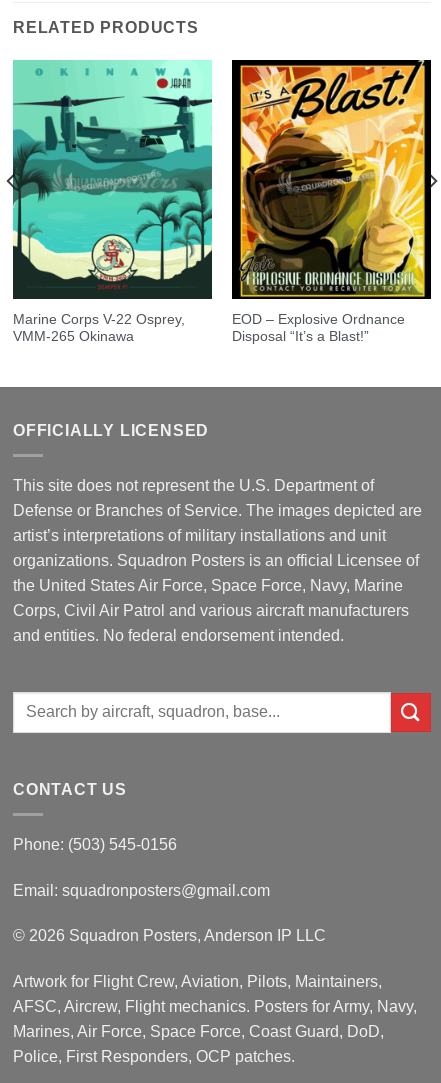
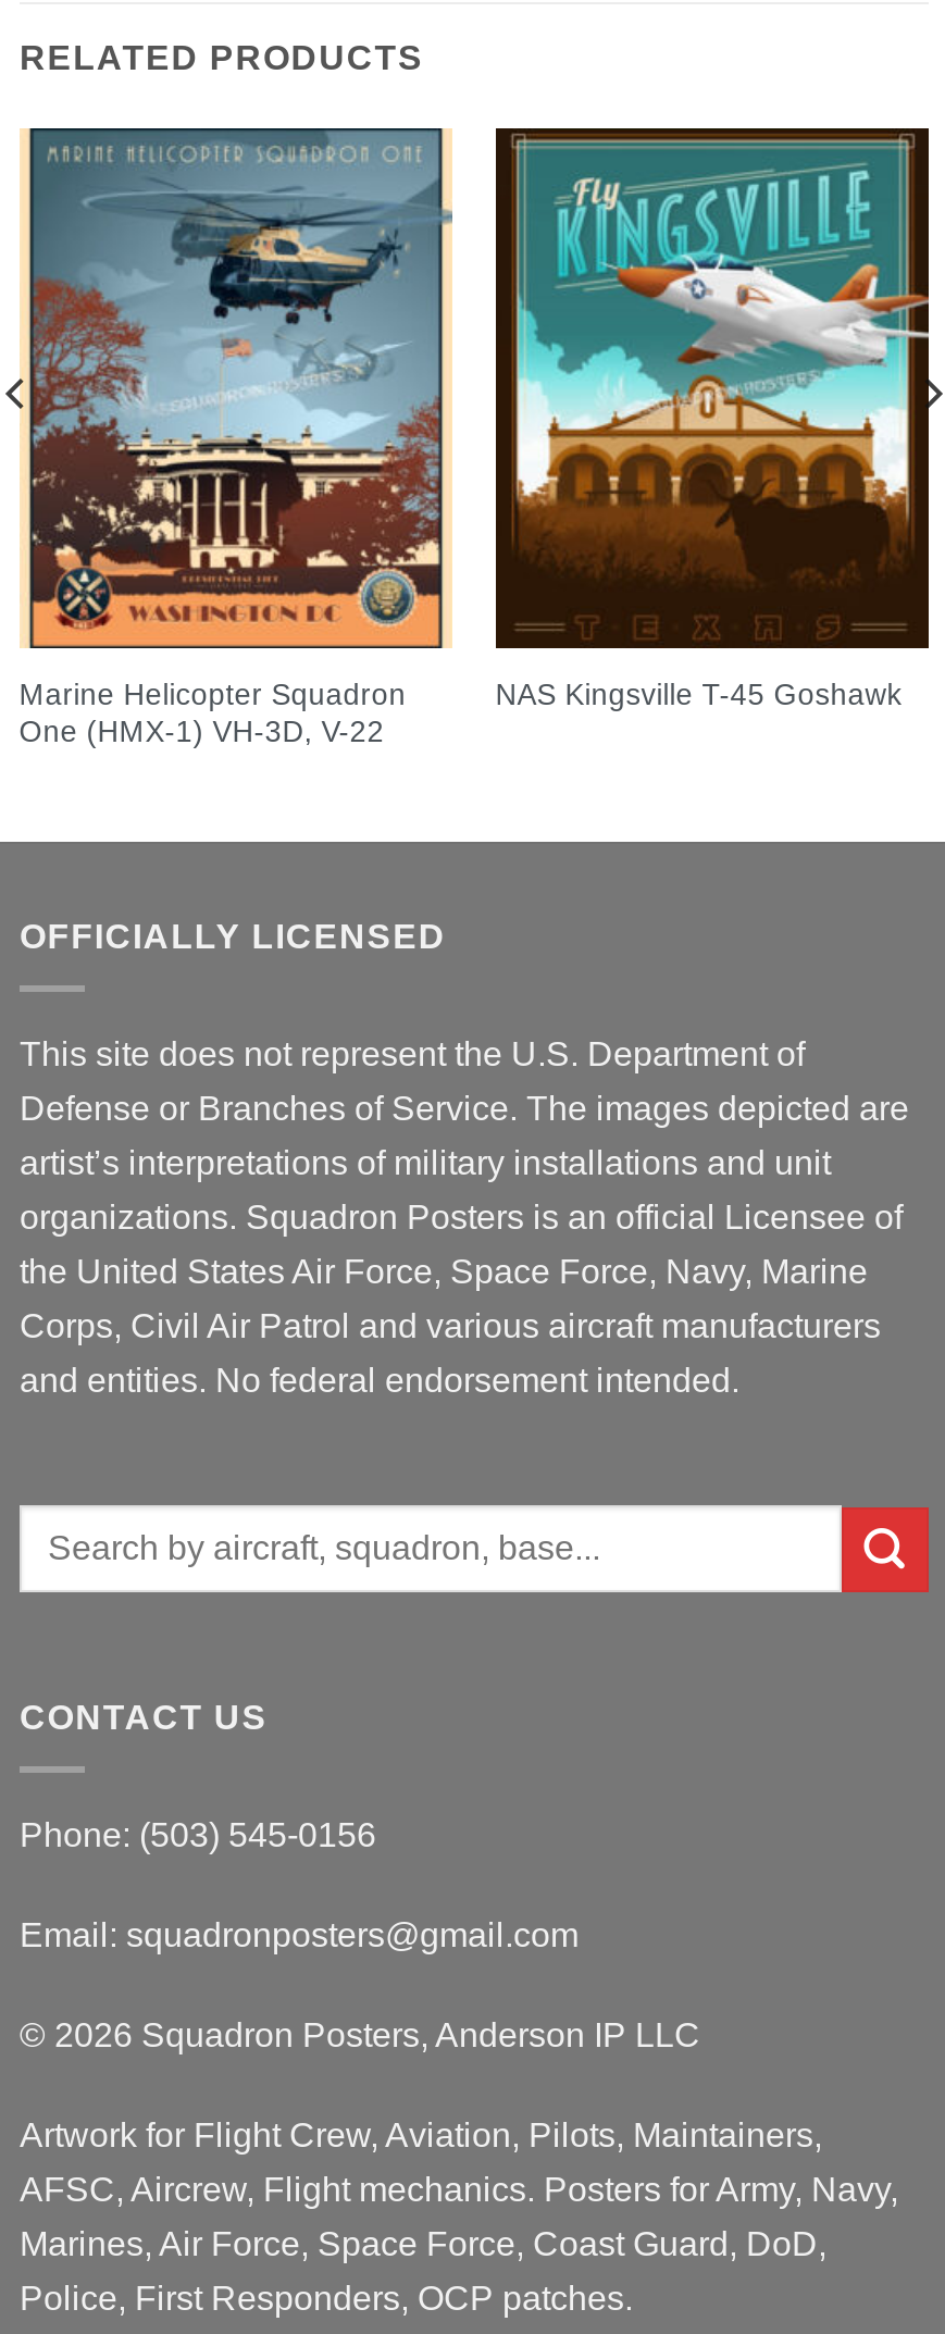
[12,59,213,344] [image] | Marine Corps V-22 Osprey, | VMM-265 Okinawa -> [17,125,452,747] [image] | Marine Helicopter Squadron | One (HMX-1) VH-3D, V-22
[232,59,432,344] [image] | EOD – Explosive Ordnance | Disposal “It’s a Blast!” -> [495,125,931,712] [image] | NAS Kingsville T-45 Goshawk

